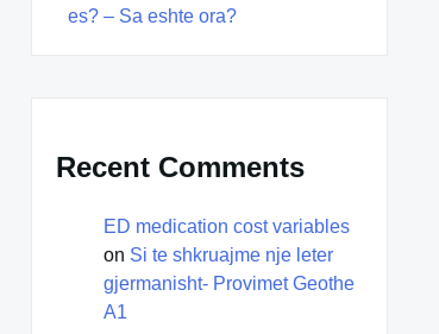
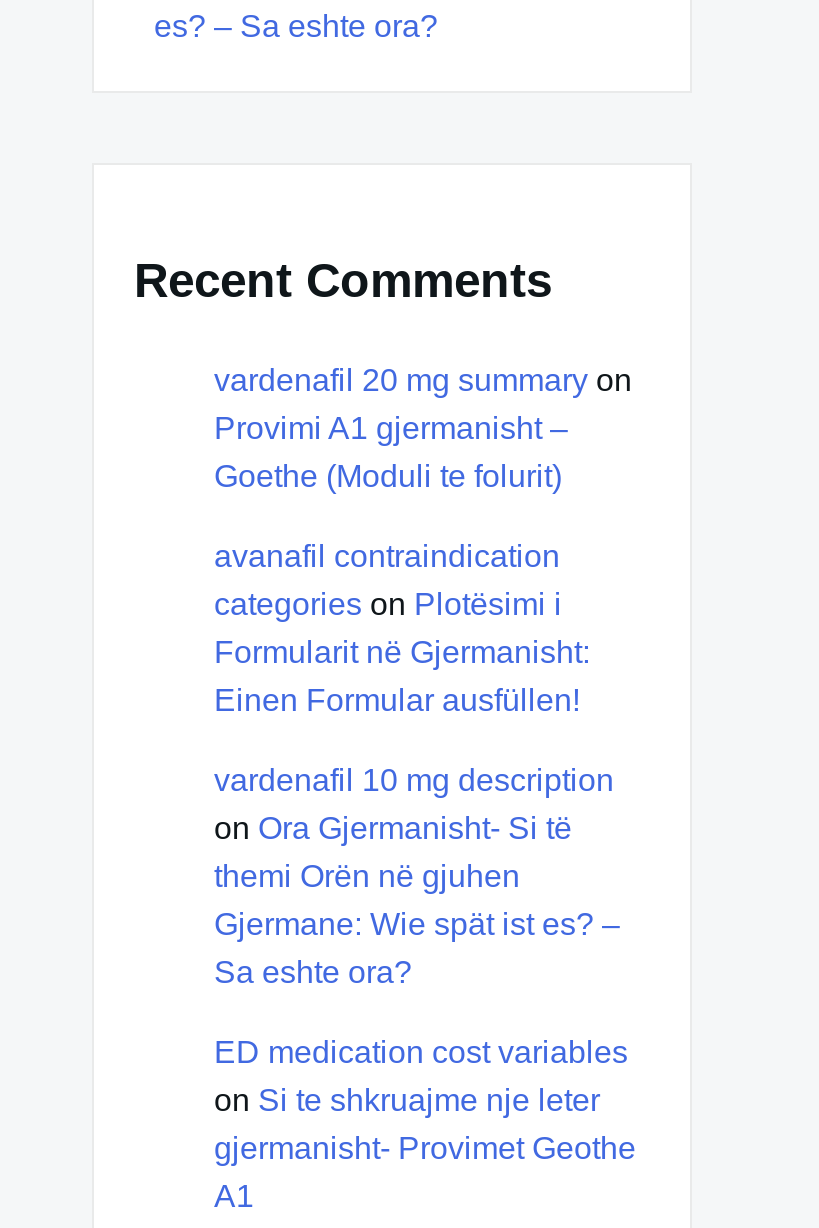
none -> [214,362,632,988] vardenafil 20 mg summary on | Provimi A1 gjermanisht – | Goethe (Moduli te folurit) | avanafil contraindication | categories on Plotësimi i | Formularit në Gjermanisht: | Einen Formular ausfüllen! | vardenafil 10 mg description | on Ora Gjermanisht- Si të | themi Orën në gjuhen | Gjermane: Wie spät ist es? – | Sa eshte ora?

